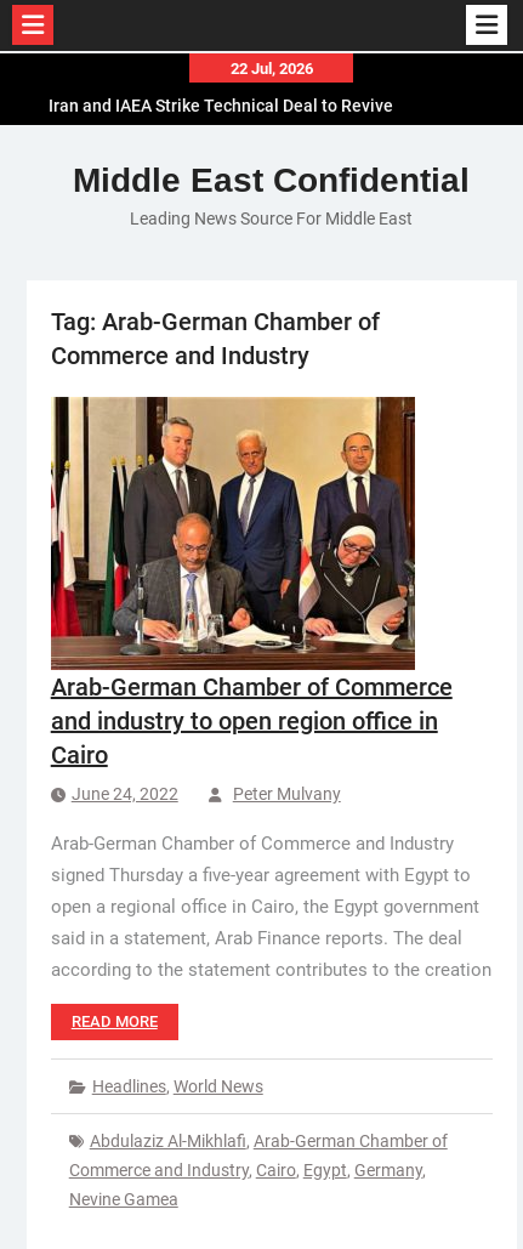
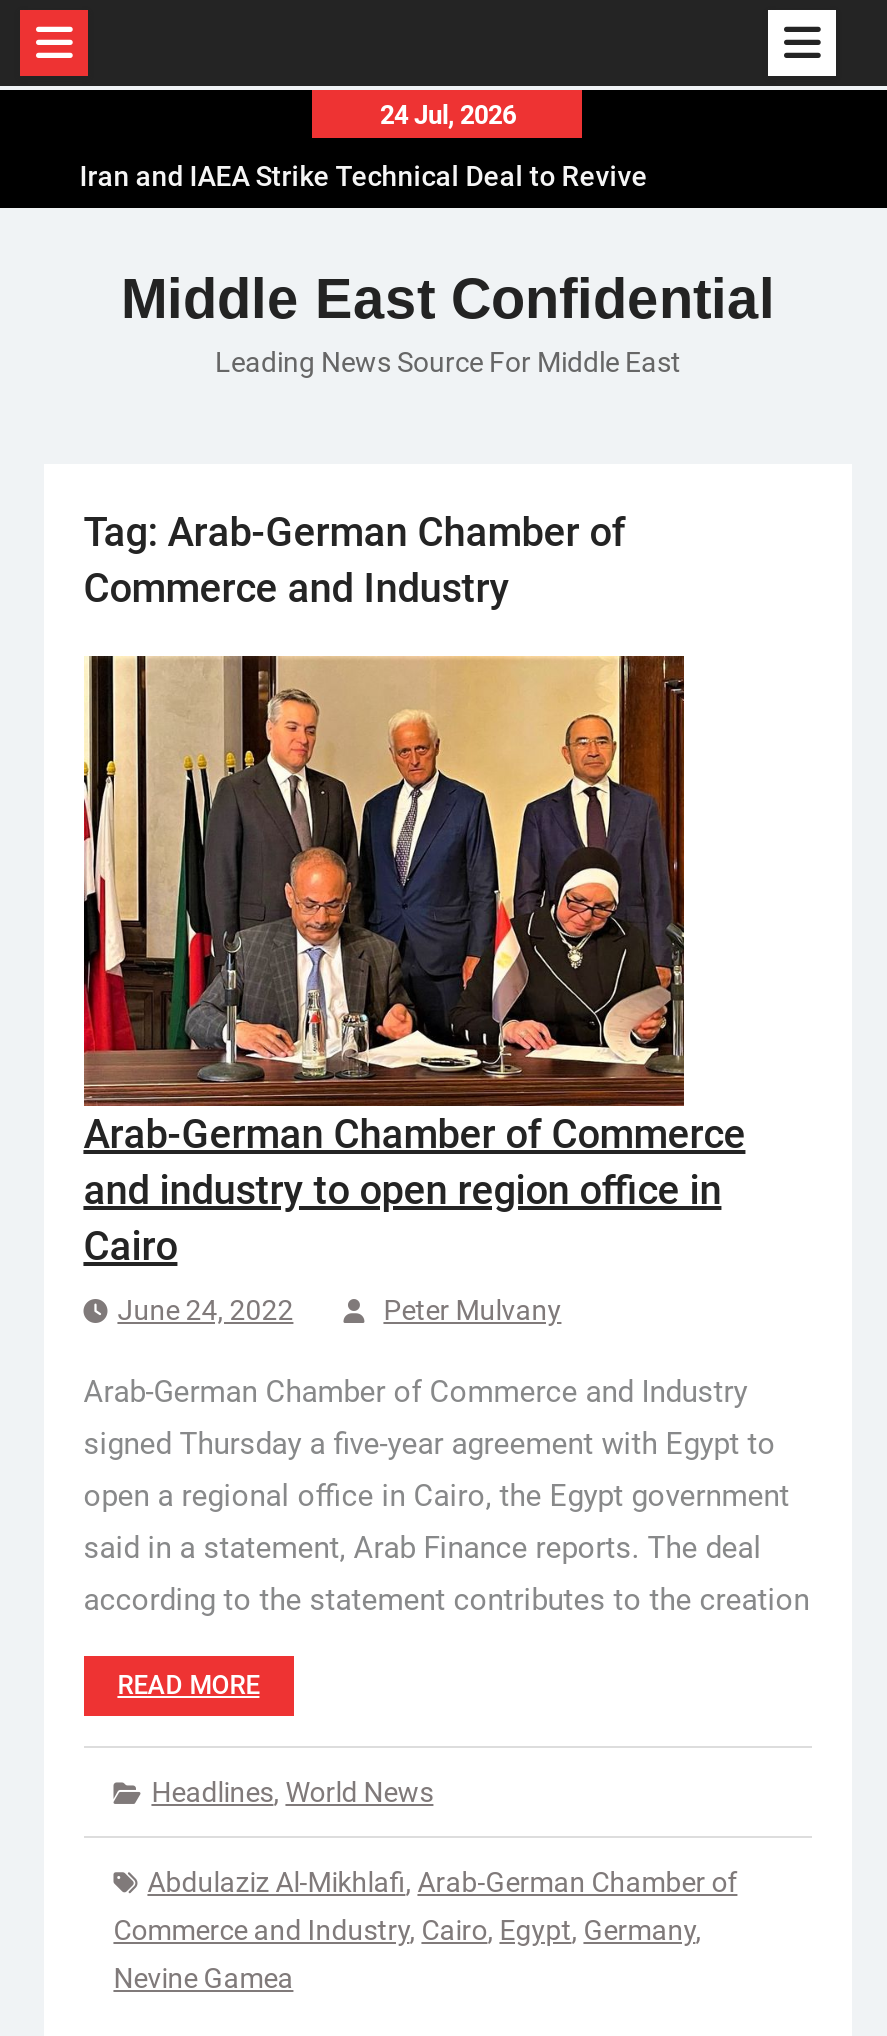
[231,59,313,78] 22 Jul, 2026 -> [380,100,516,130] 24 Jul, 2026

